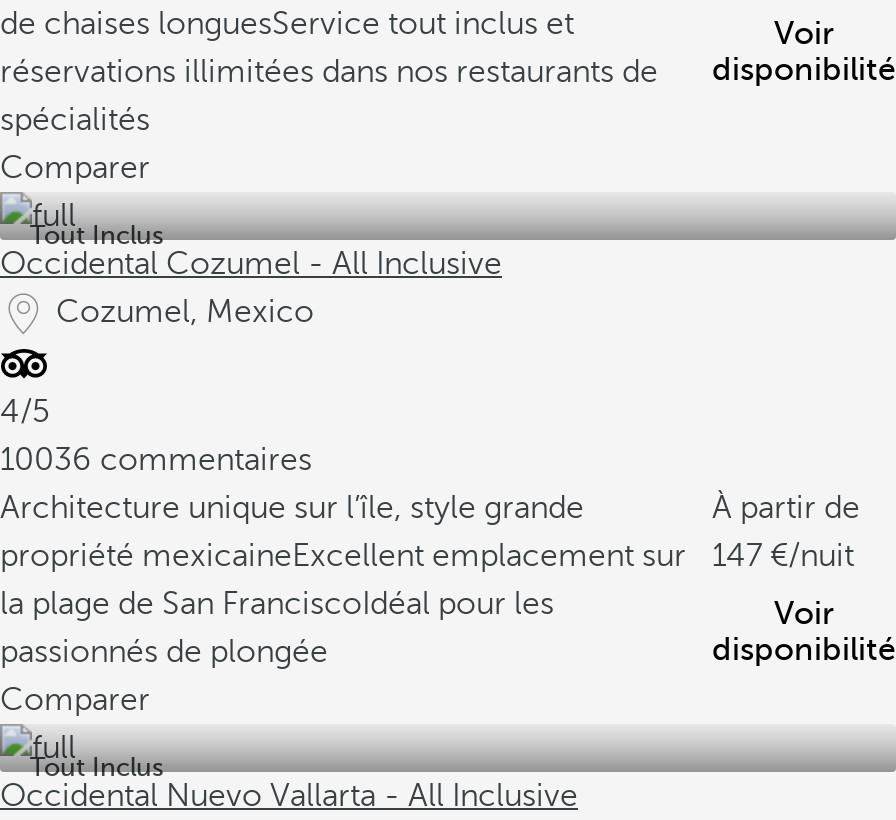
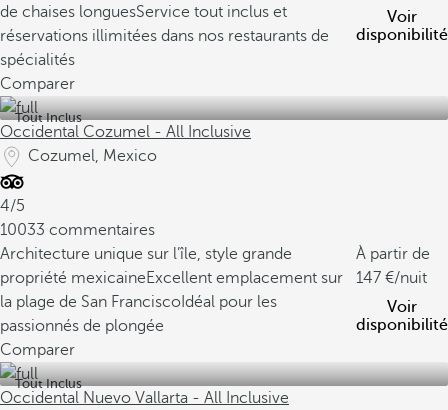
[0,442,312,478] 10036 commentaires -> [0,221,155,239] 10033 commentaires

